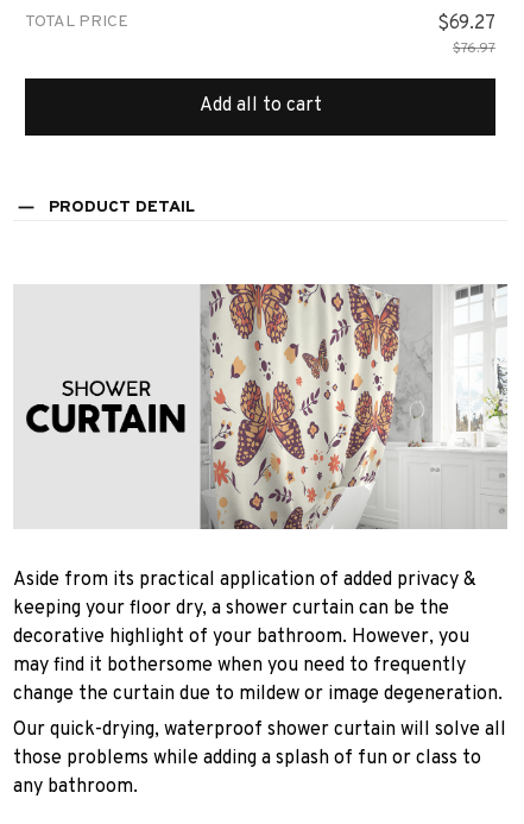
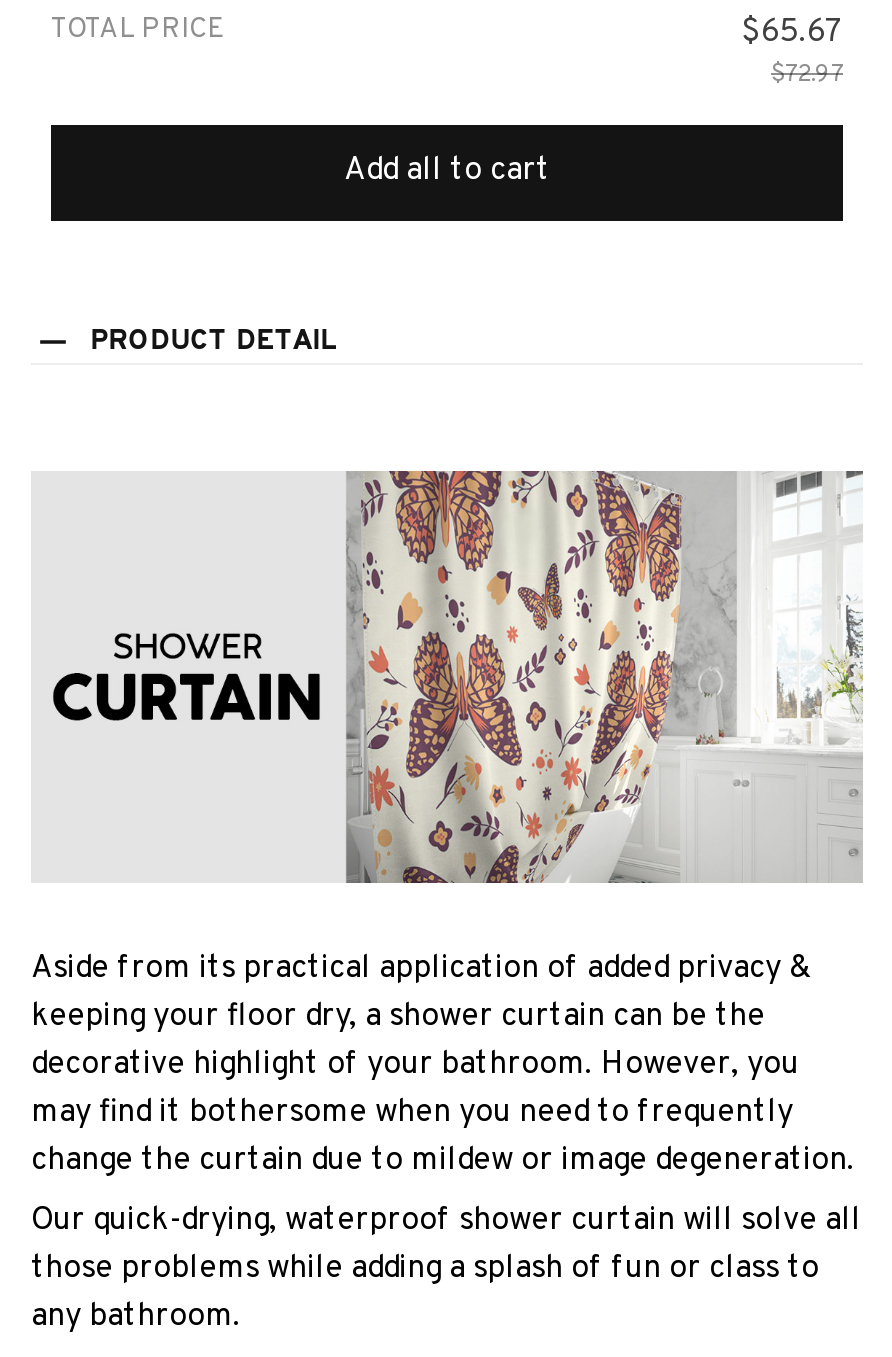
[437,12,495,35] $69.27 -> [741,12,843,52] $65.67
[453,39,495,58] $76.97 -> [771,58,843,90] $72.97

